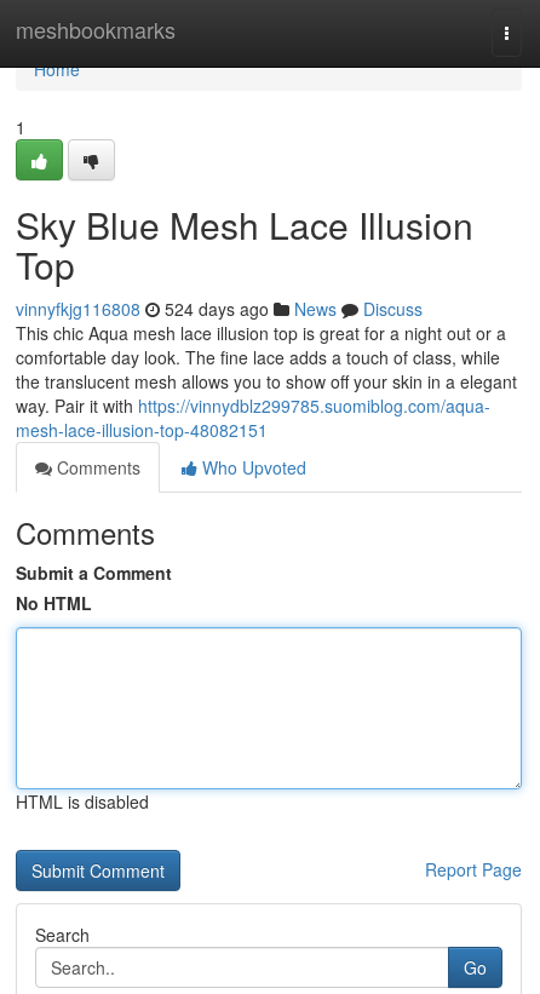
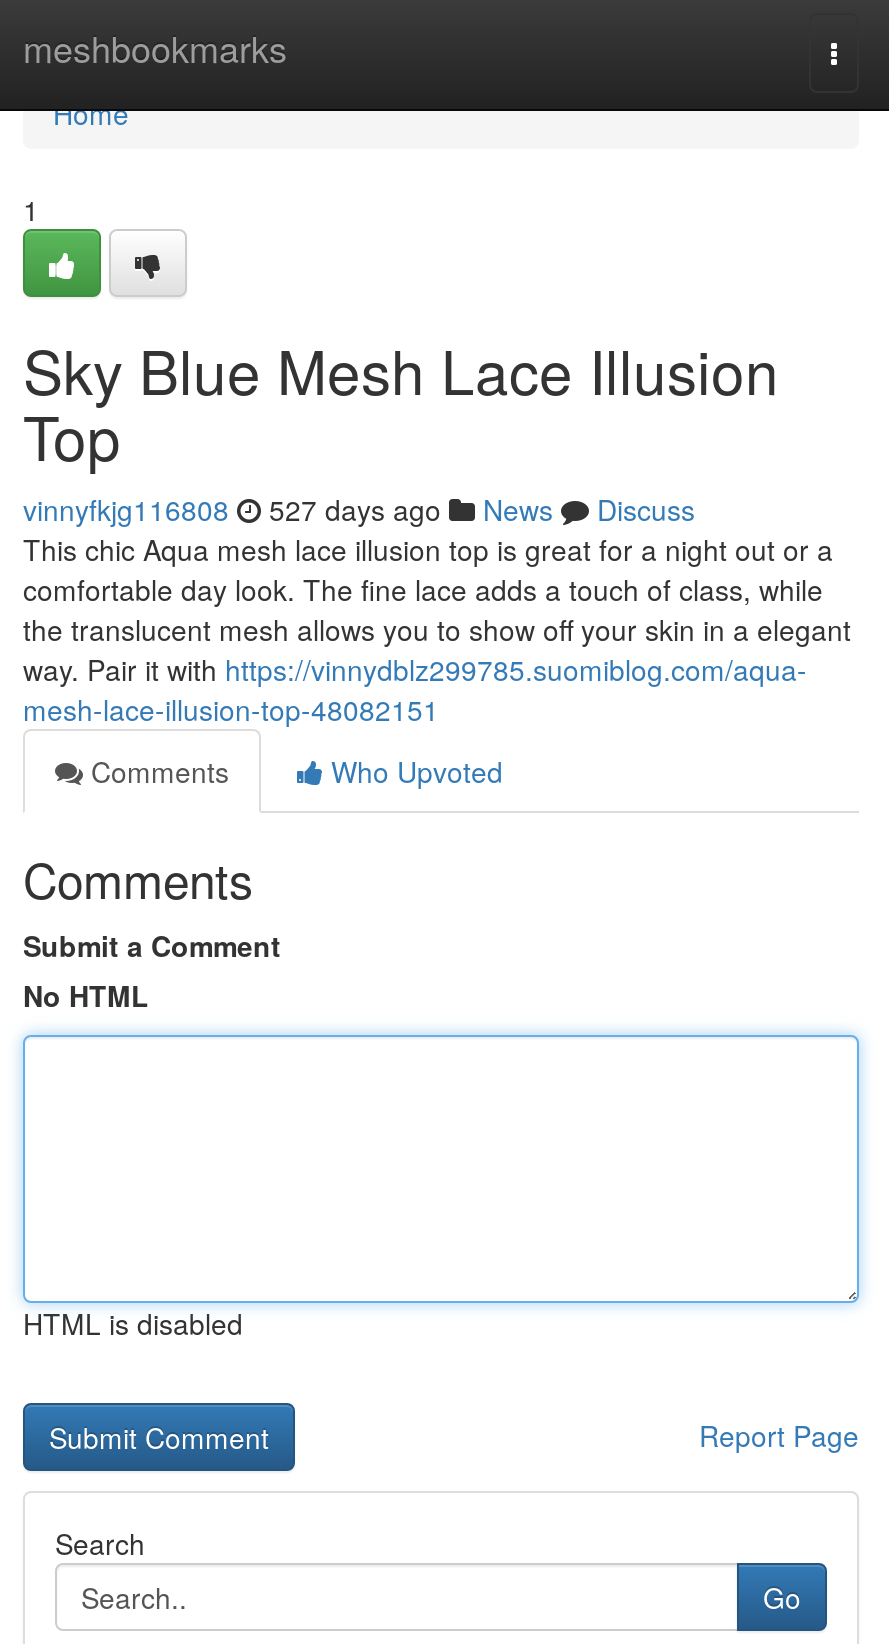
[16,297,423,321] vinnyfkjg116808 524 days ago News Discuss -> [23,489,695,529] vinnyfkjg116808 527 days ago News Discuss

